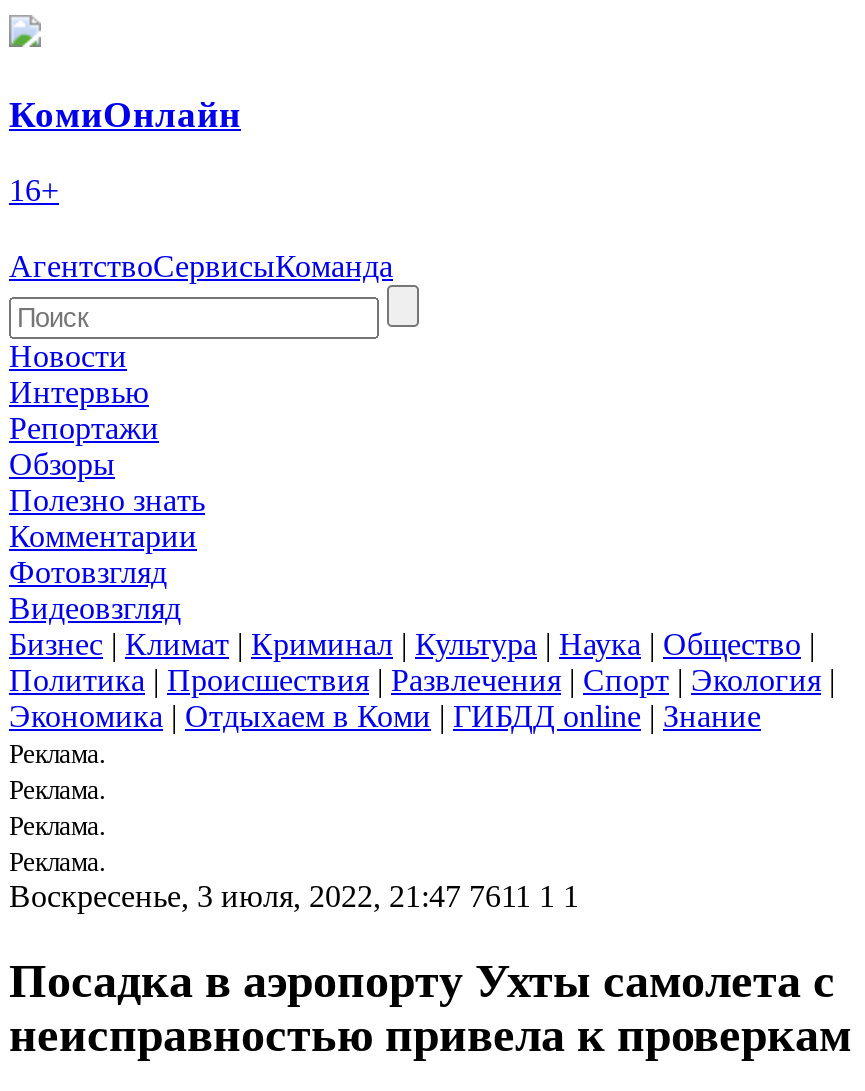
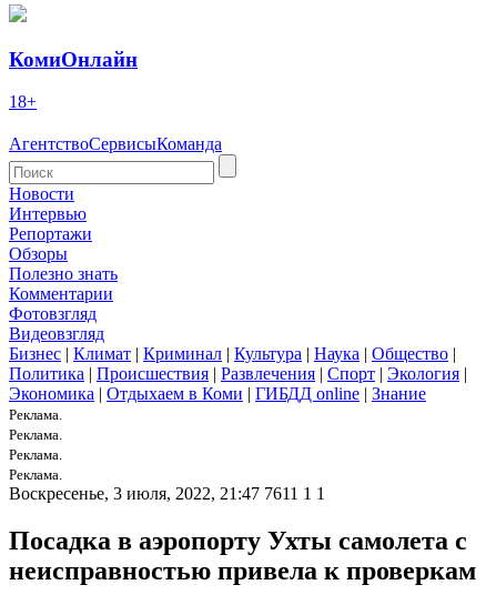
[9,174,59,208] 16+ -> [9,93,37,111] 18+

